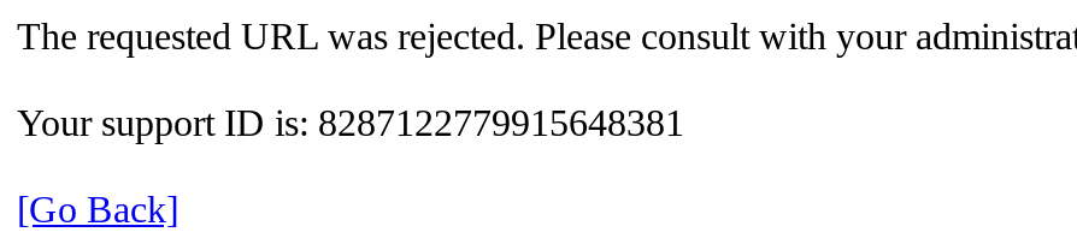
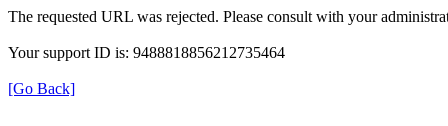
[17,102,684,143] Your support ID is: 8287122779915648381 -> [8,44,285,61] Your support ID is: 9488818856212735464

